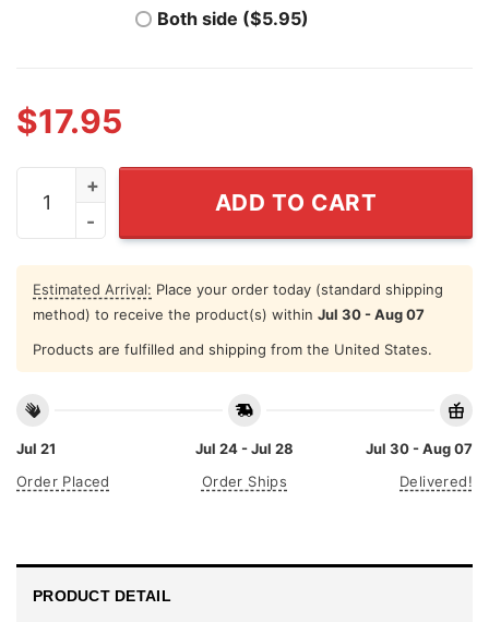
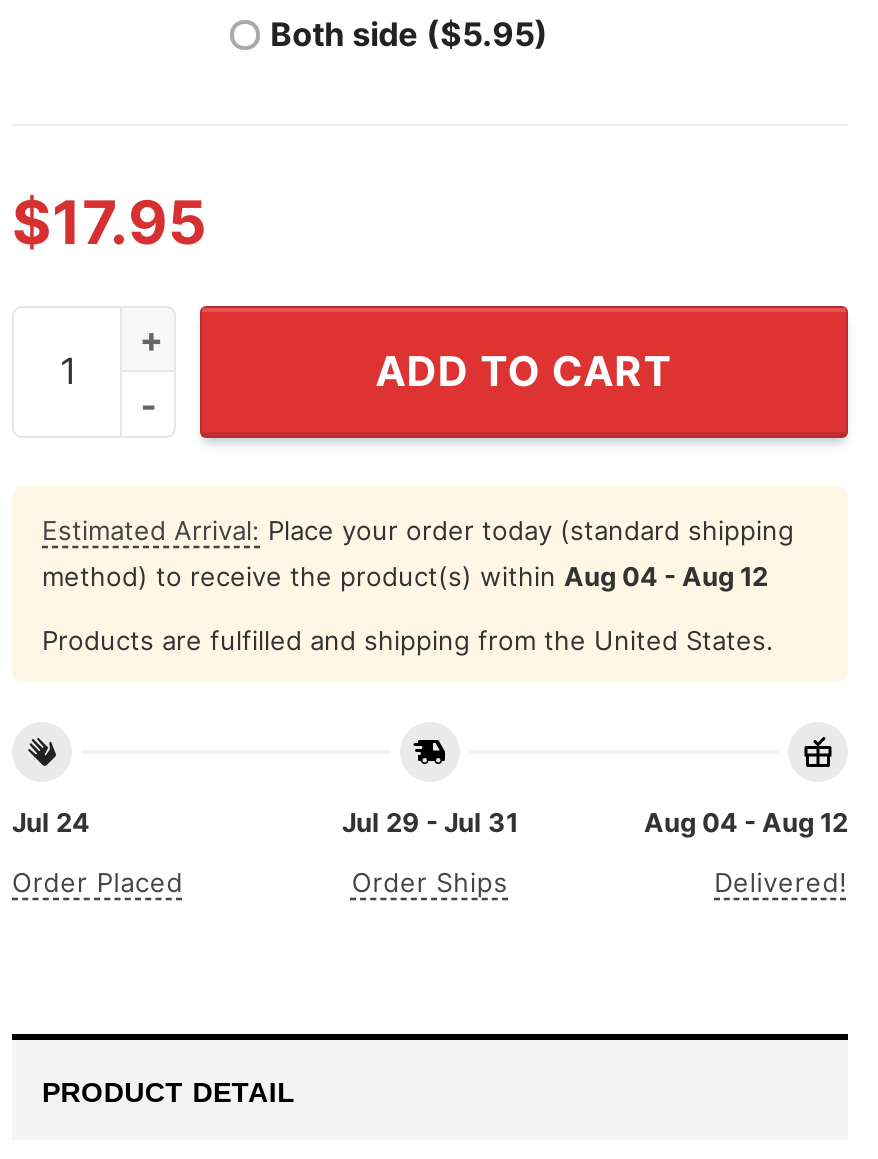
[33,305,425,323] method) to receive the product(s) within Jul 30 - Aug 07 -> [42,560,768,592] method) to receive the product(s) within Aug 04 - Aug 12
[16,440,56,458] Jul 21 -> [12,807,90,839] Jul 24
[195,440,294,458] Jul 24 - Jul 28 -> [342,807,518,839] Jul 29 - Jul 31
[366,440,473,458] Jul 30 - Aug 07 -> [644,807,848,839] Aug 04 - Aug 12

